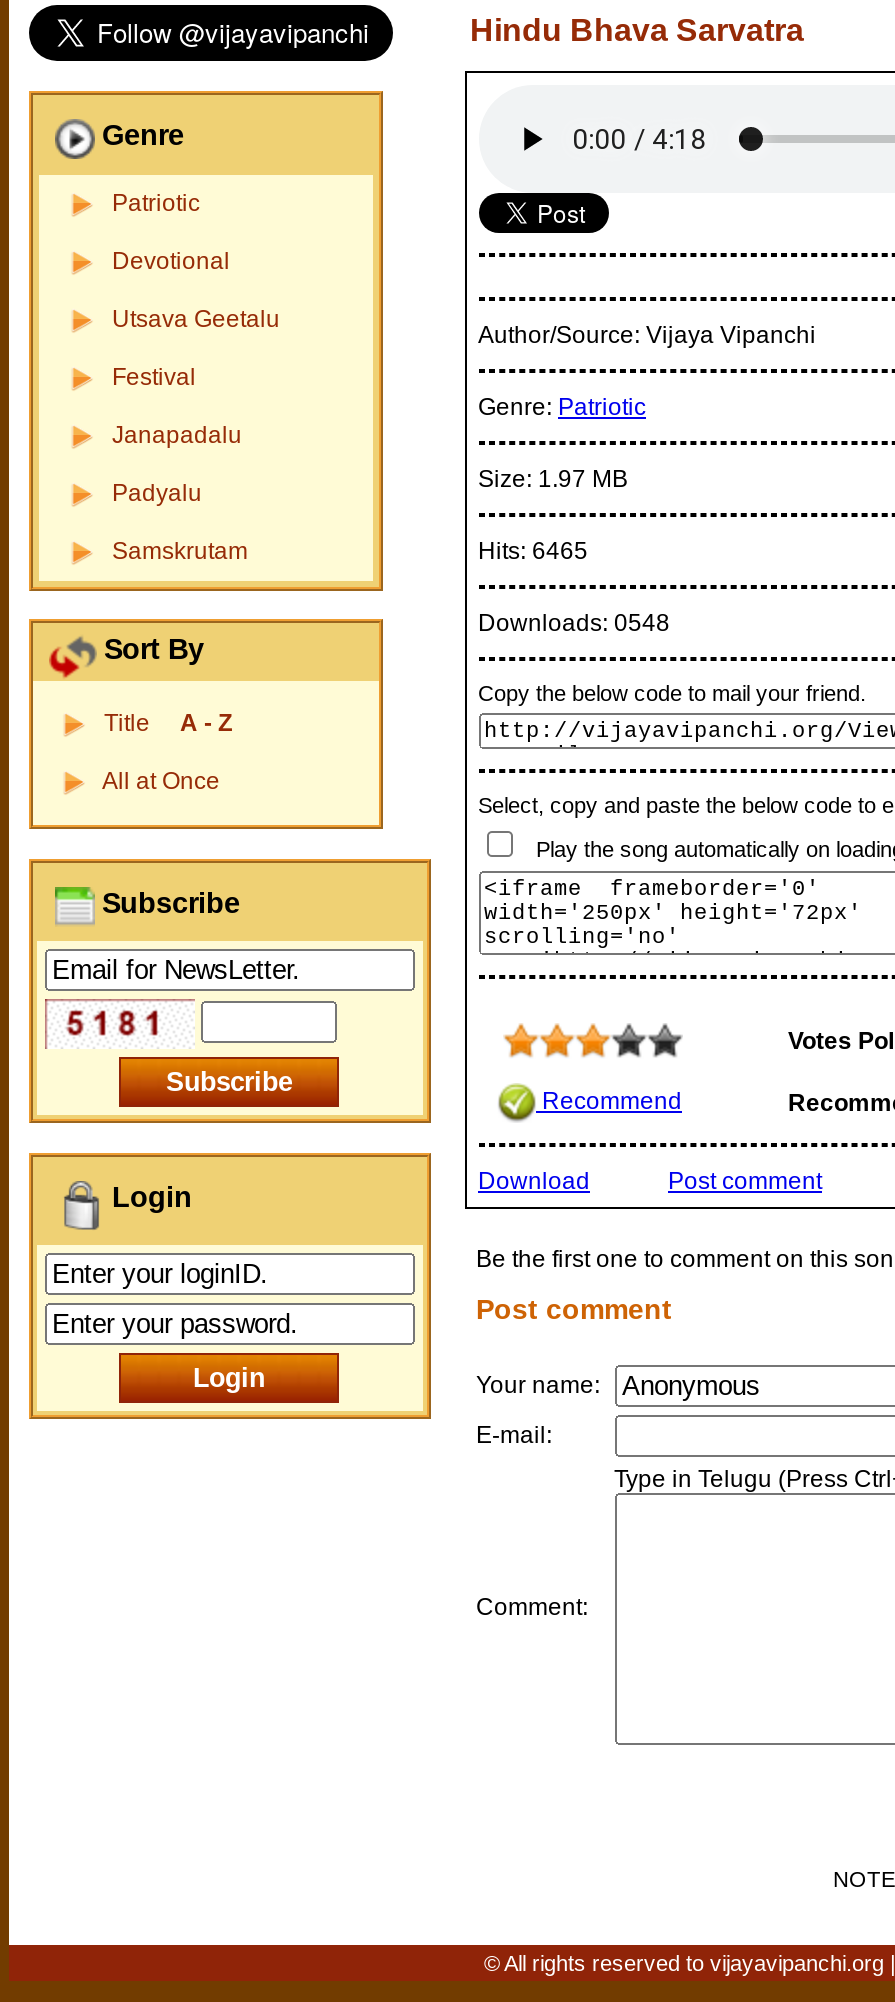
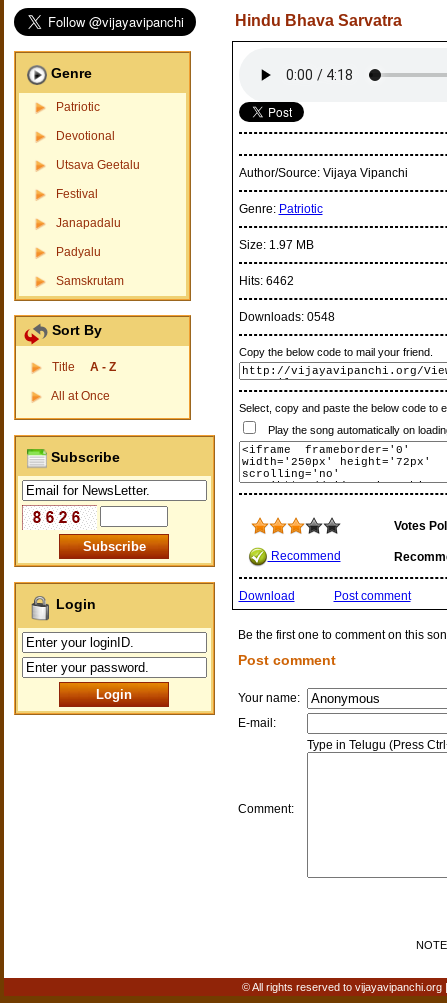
[478,537,588,565] Hits: 6465 -> [238,274,293,288] Hits: 6462

